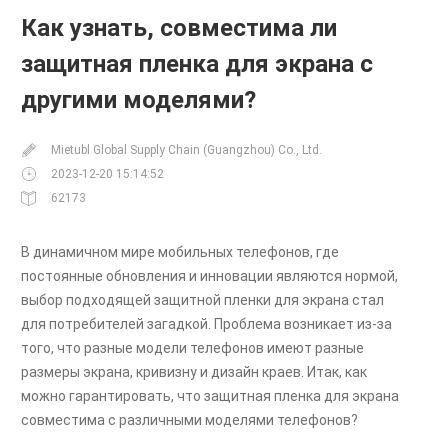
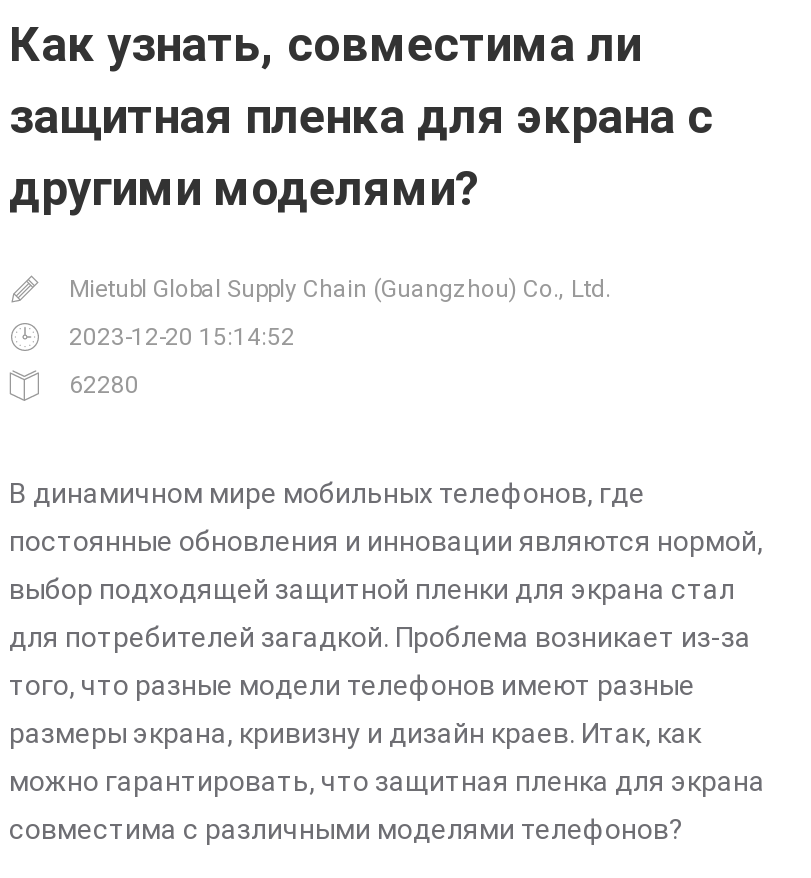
[51,191,86,205] 62173 -> [69,371,139,399] 62280

